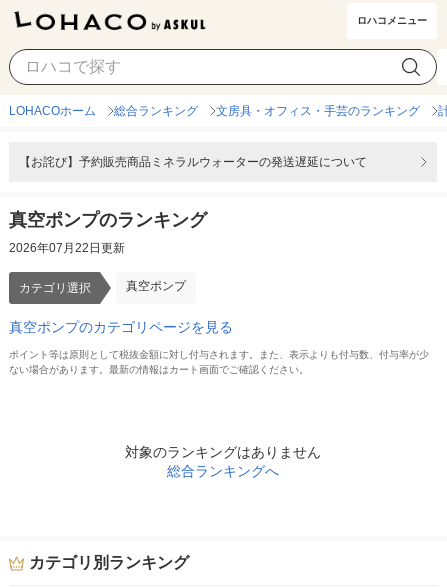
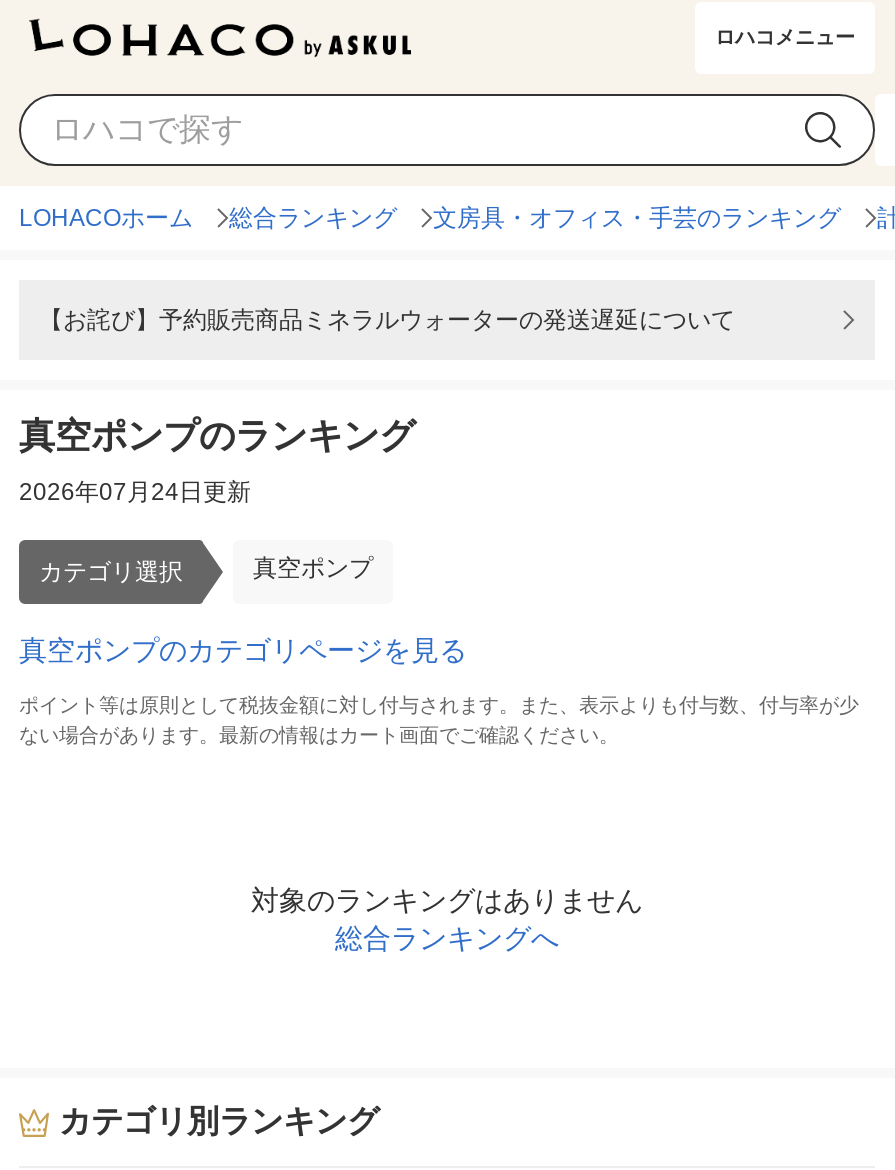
[9,241,125,255] 2026年07月22日更新 -> [19,478,251,506] 2026年07月24日更新

